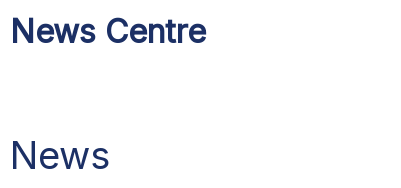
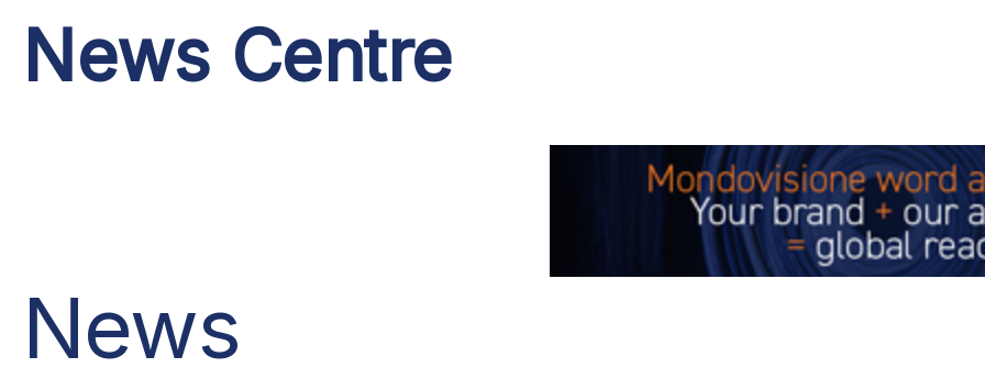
none -> [547,143,978,279] [image]

